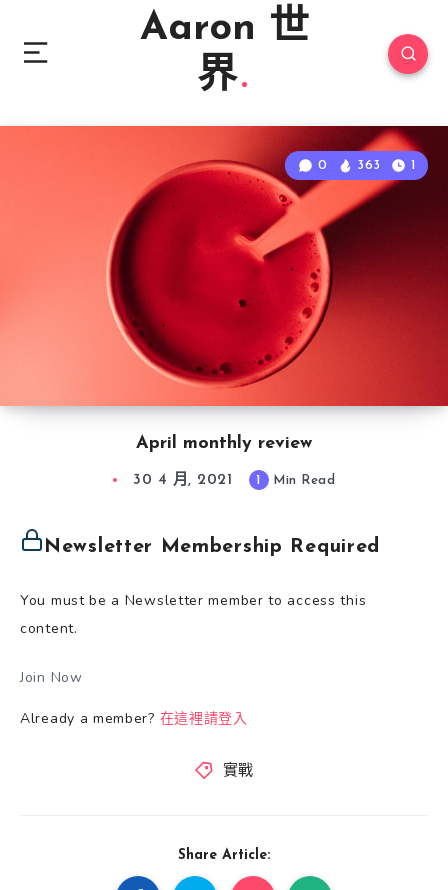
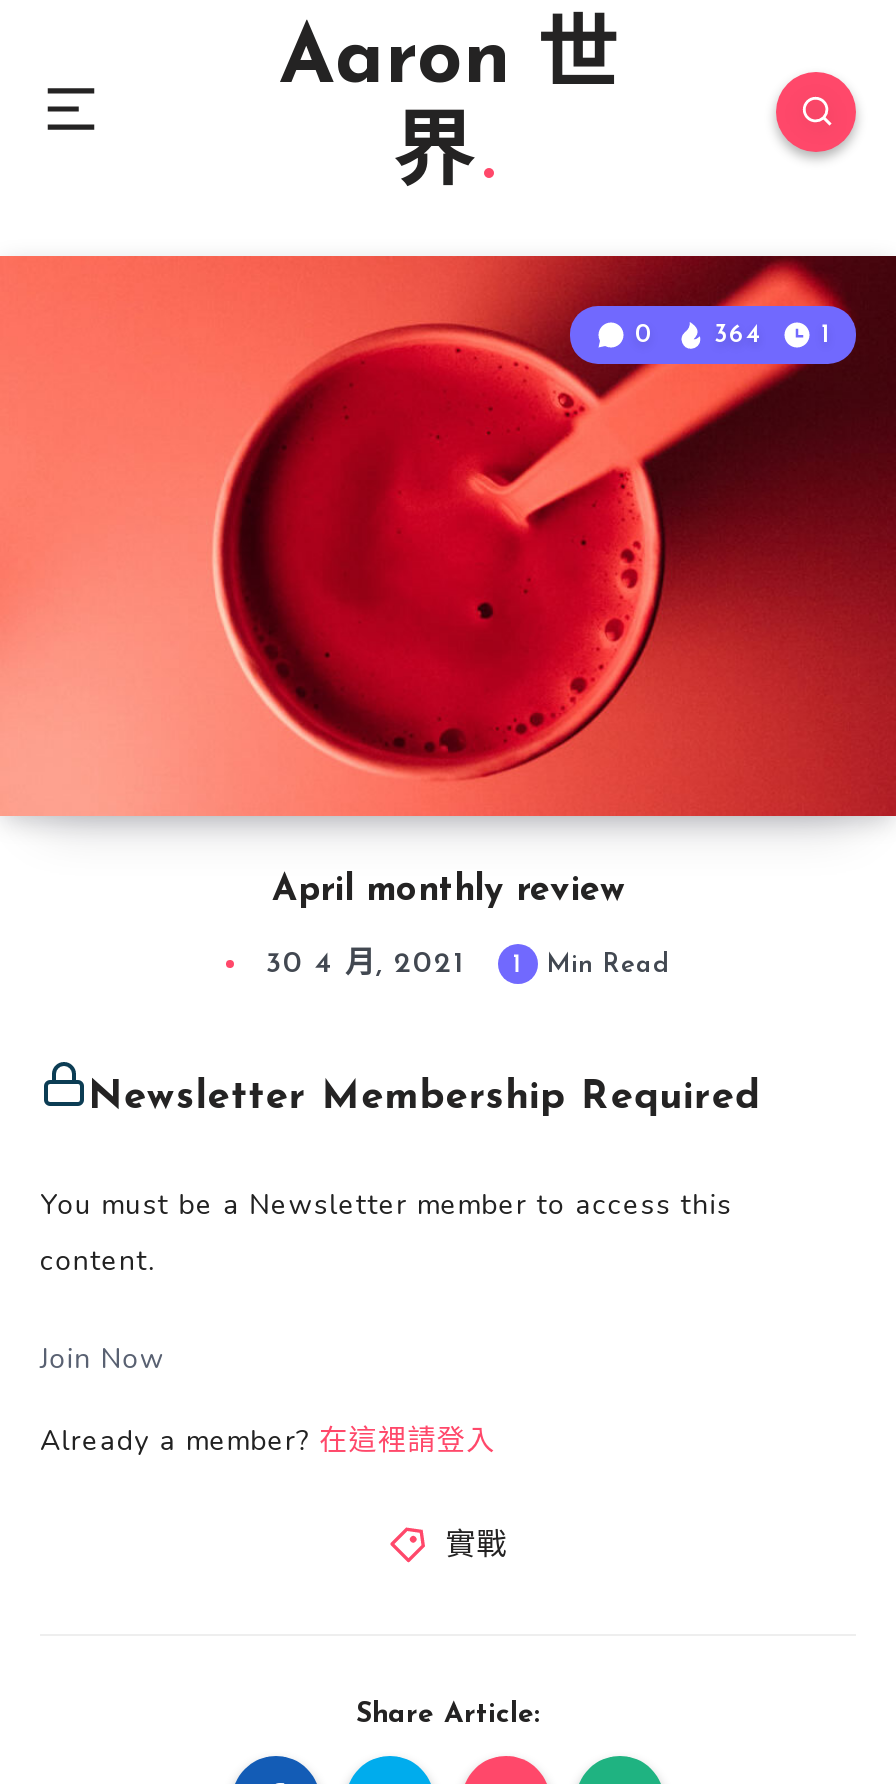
[317,159,415,172] 0 363 1 -> [635,322,830,348] 0 364 1

